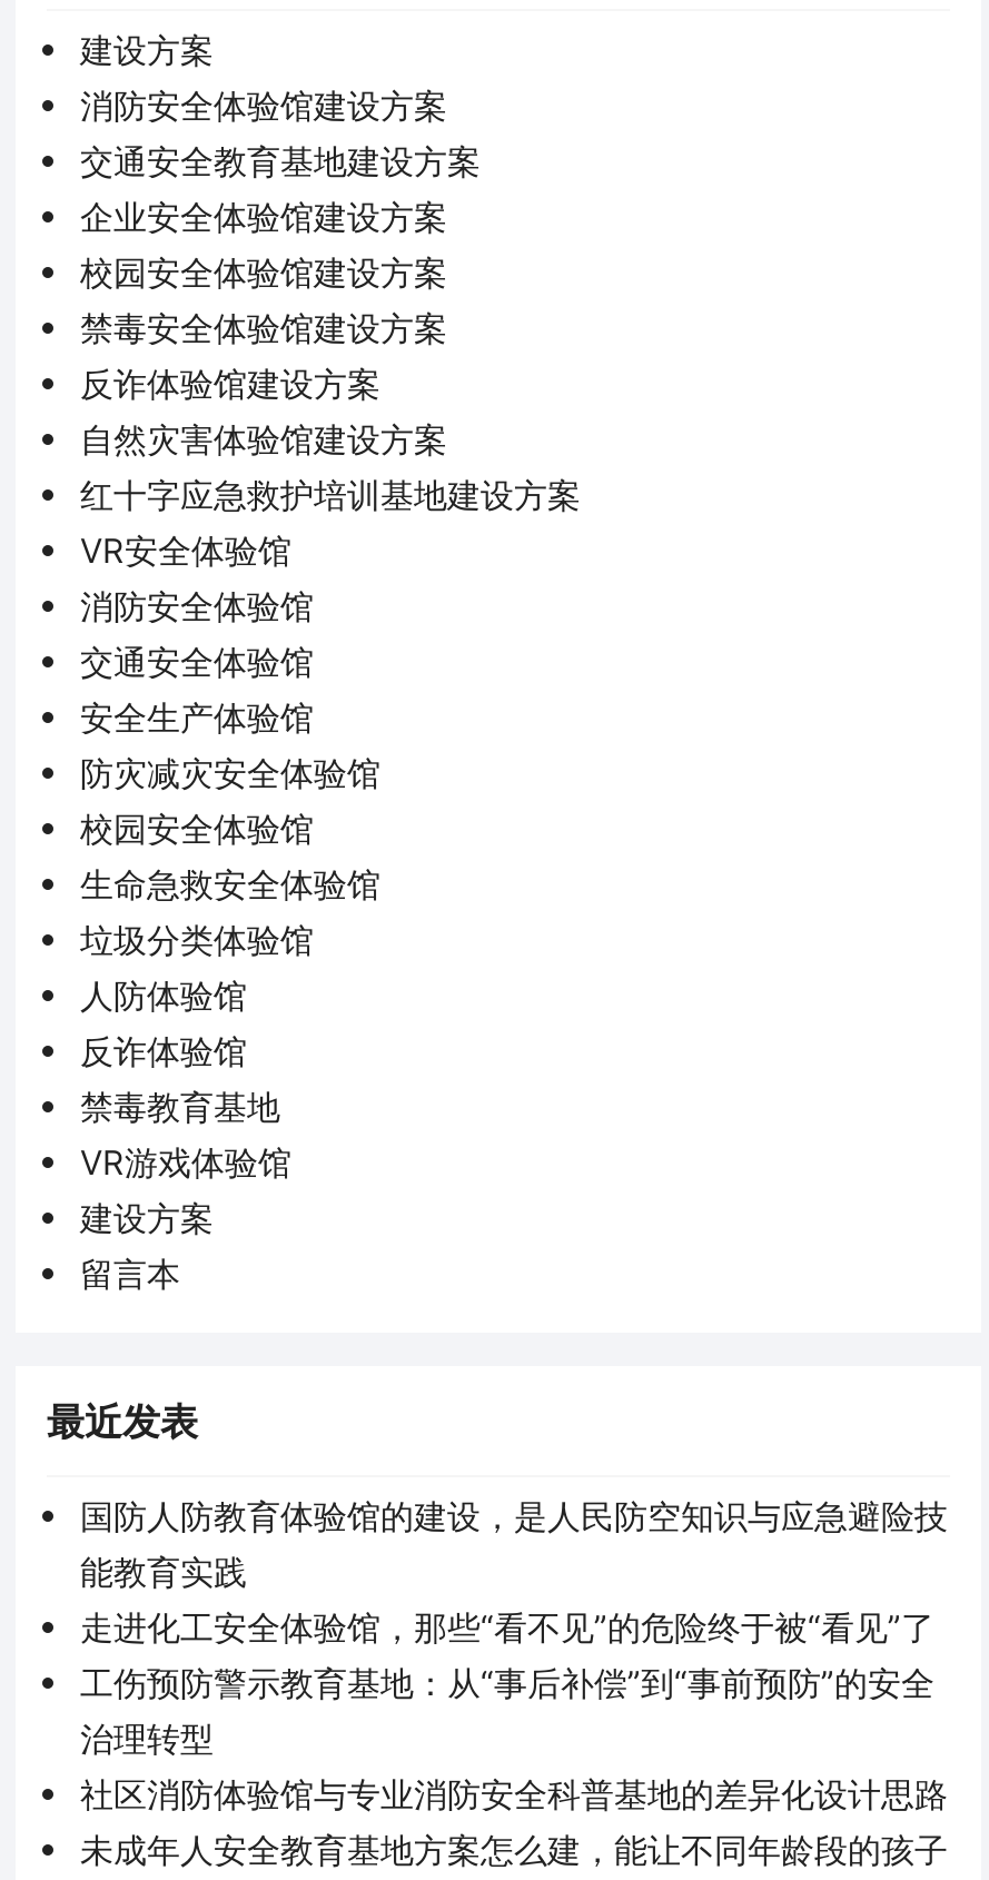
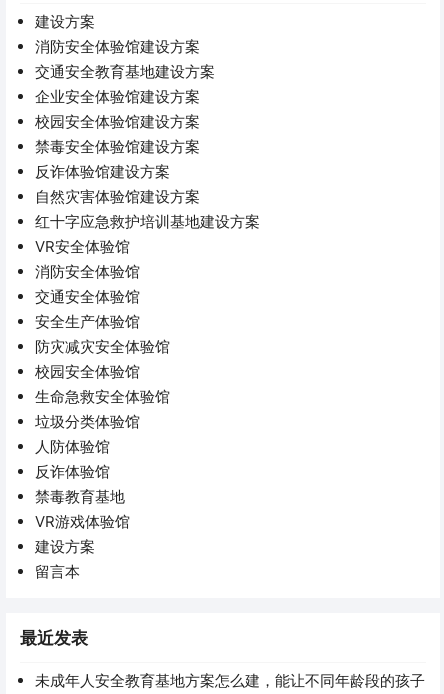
[80,1496,948,1817] 国防人防教育体验馆的建设，是人民防空知识与应急避险技 | 能教育实践 | 走进化工安全体验馆，那些“看不见”的危险终于被“看见”了 | 工伤预防警示教育基地：从“事后补偿”到“事前预防”的安全 | 治理转型 | 社区消防体验馆与专业消防安全科普基地的差异化设计思路 -> none

